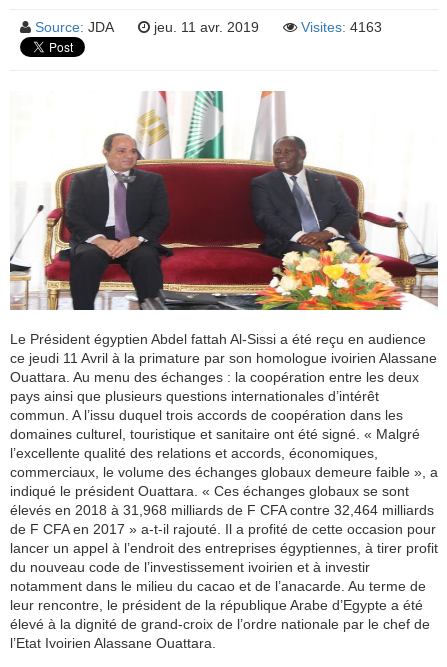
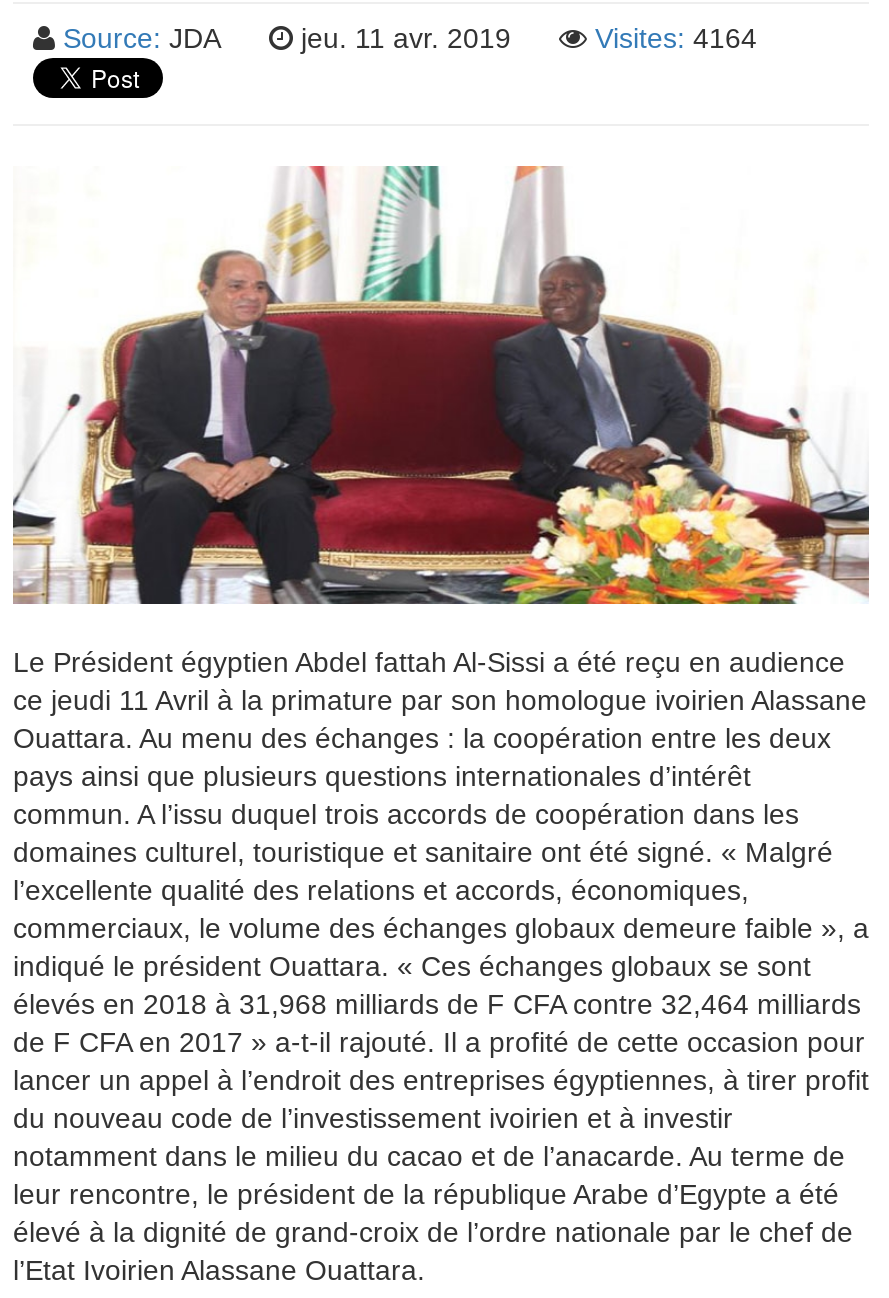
[301,19,382,35] Visites: 4163 -> [595,22,757,54] Visites: 4164

